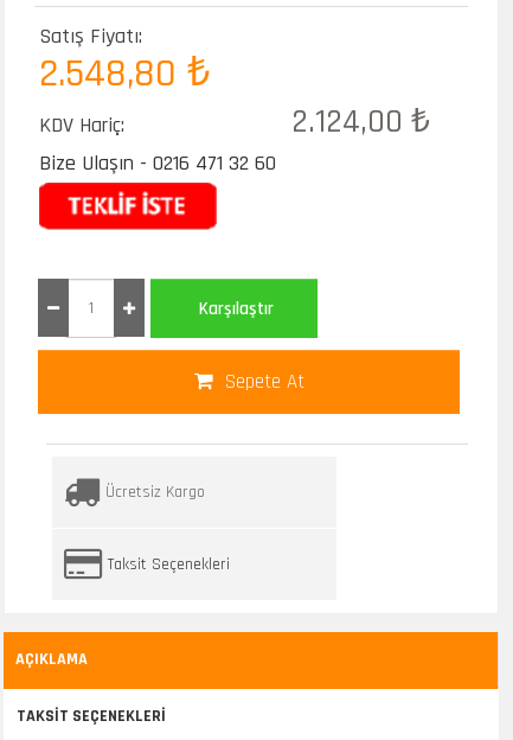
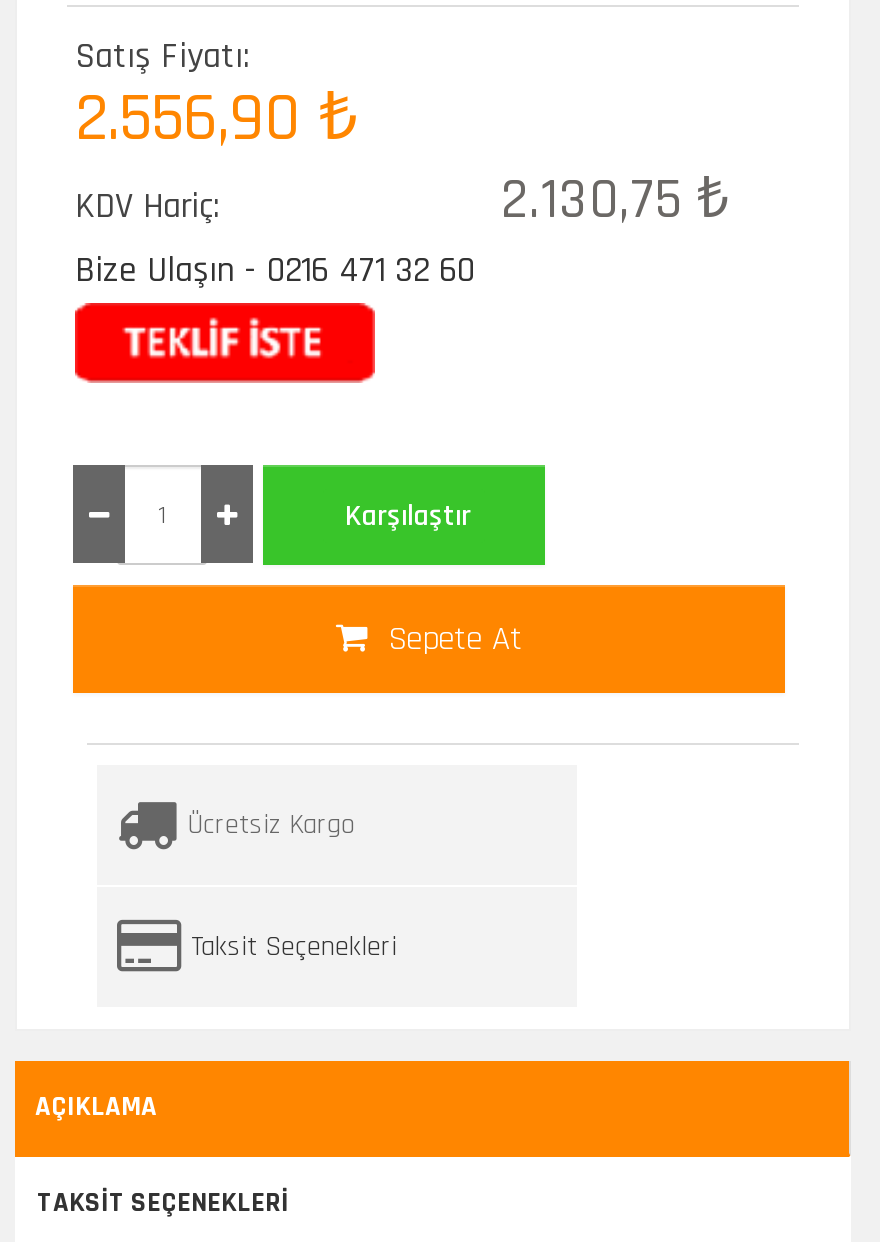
[39,48,210,100] 2.548,80 ₺ -> [75,75,357,163] 2.556,90 ₺
[291,101,430,144] 2.124,00 ₺ -> [501,165,729,237] 2.130,75 ₺

